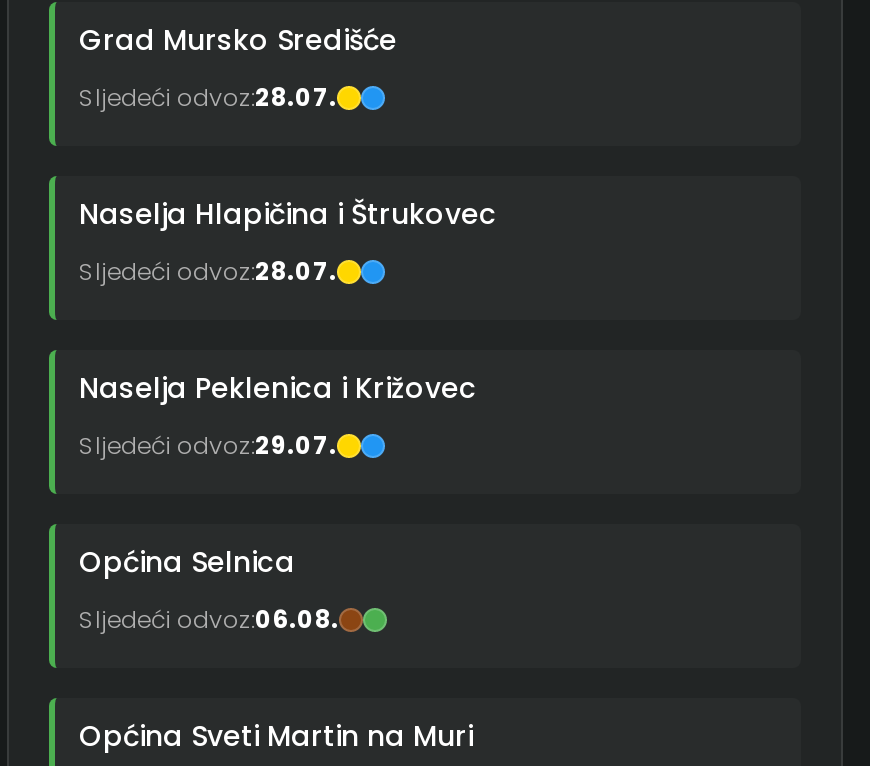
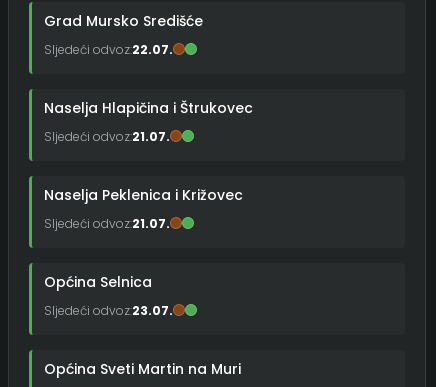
[79,80,337,114] Sljedeći odvoz:28.07. -> [44,41,173,58] Sljedeći odvoz:22.07.
[79,254,337,288] Sljedeći odvoz:28.07. -> [44,128,170,145] Sljedeći odvoz:21.07.
[79,428,337,462] Sljedeći odvoz:29.07. -> [44,215,170,232] Sljedeći odvoz:21.07.
[79,602,339,636] Sljedeći odvoz:06.08. -> [44,302,173,319] Sljedeći odvoz:23.07.

